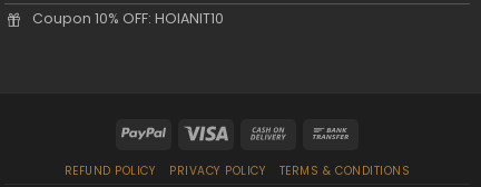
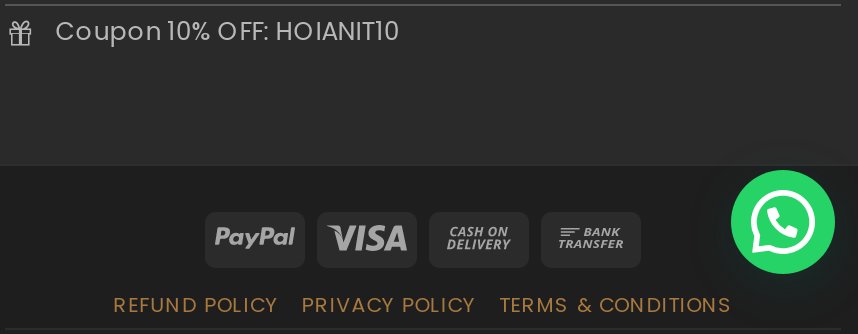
none -> [729,168,837,276] [image]

